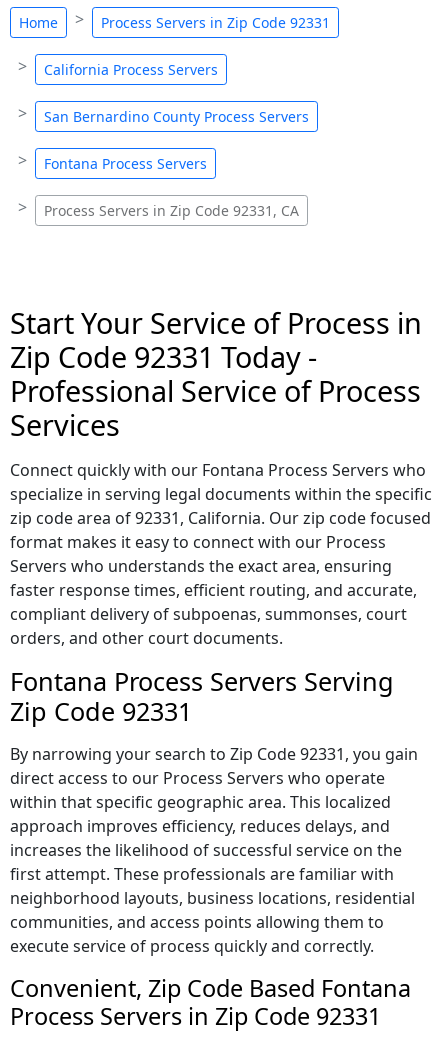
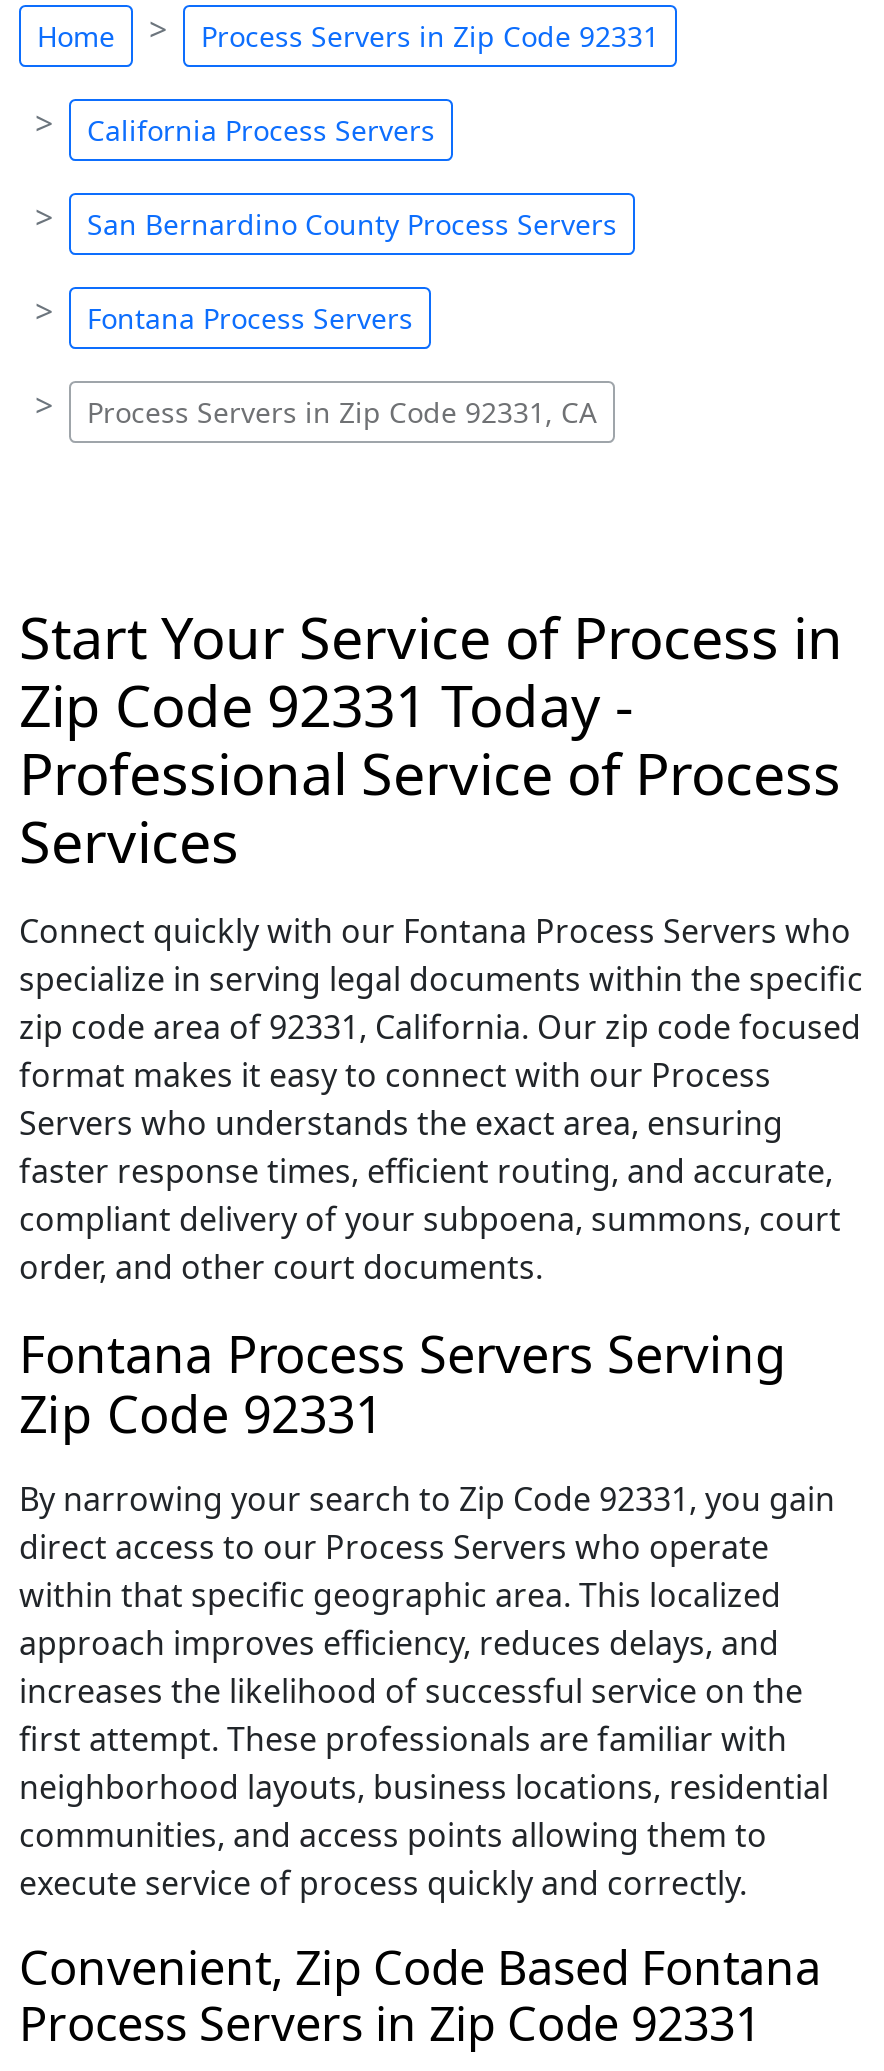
[10,603,407,649] compliant delivery of subpoenas, summonses, court | orders, and other court documents. -> [19,1197,841,1289] compliant delivery of your subpoena, summons, court | order, and other court documents.

